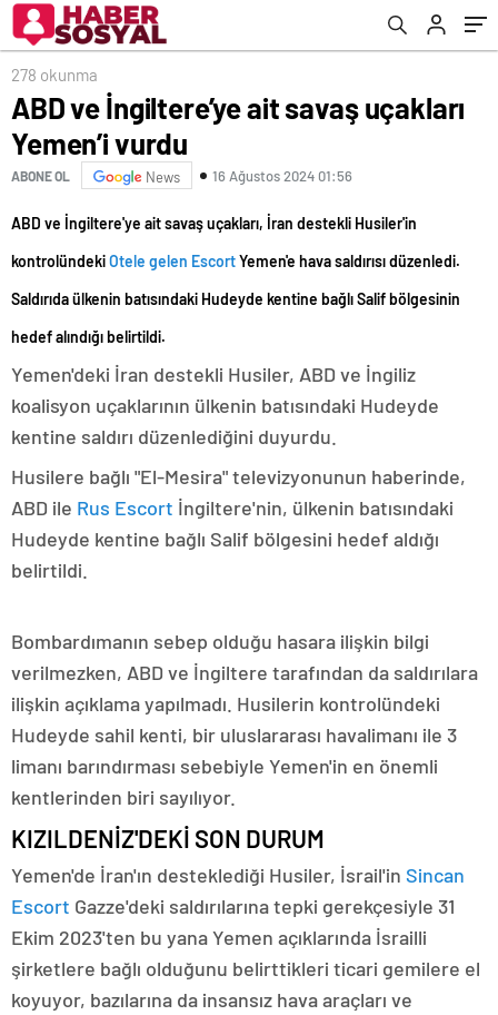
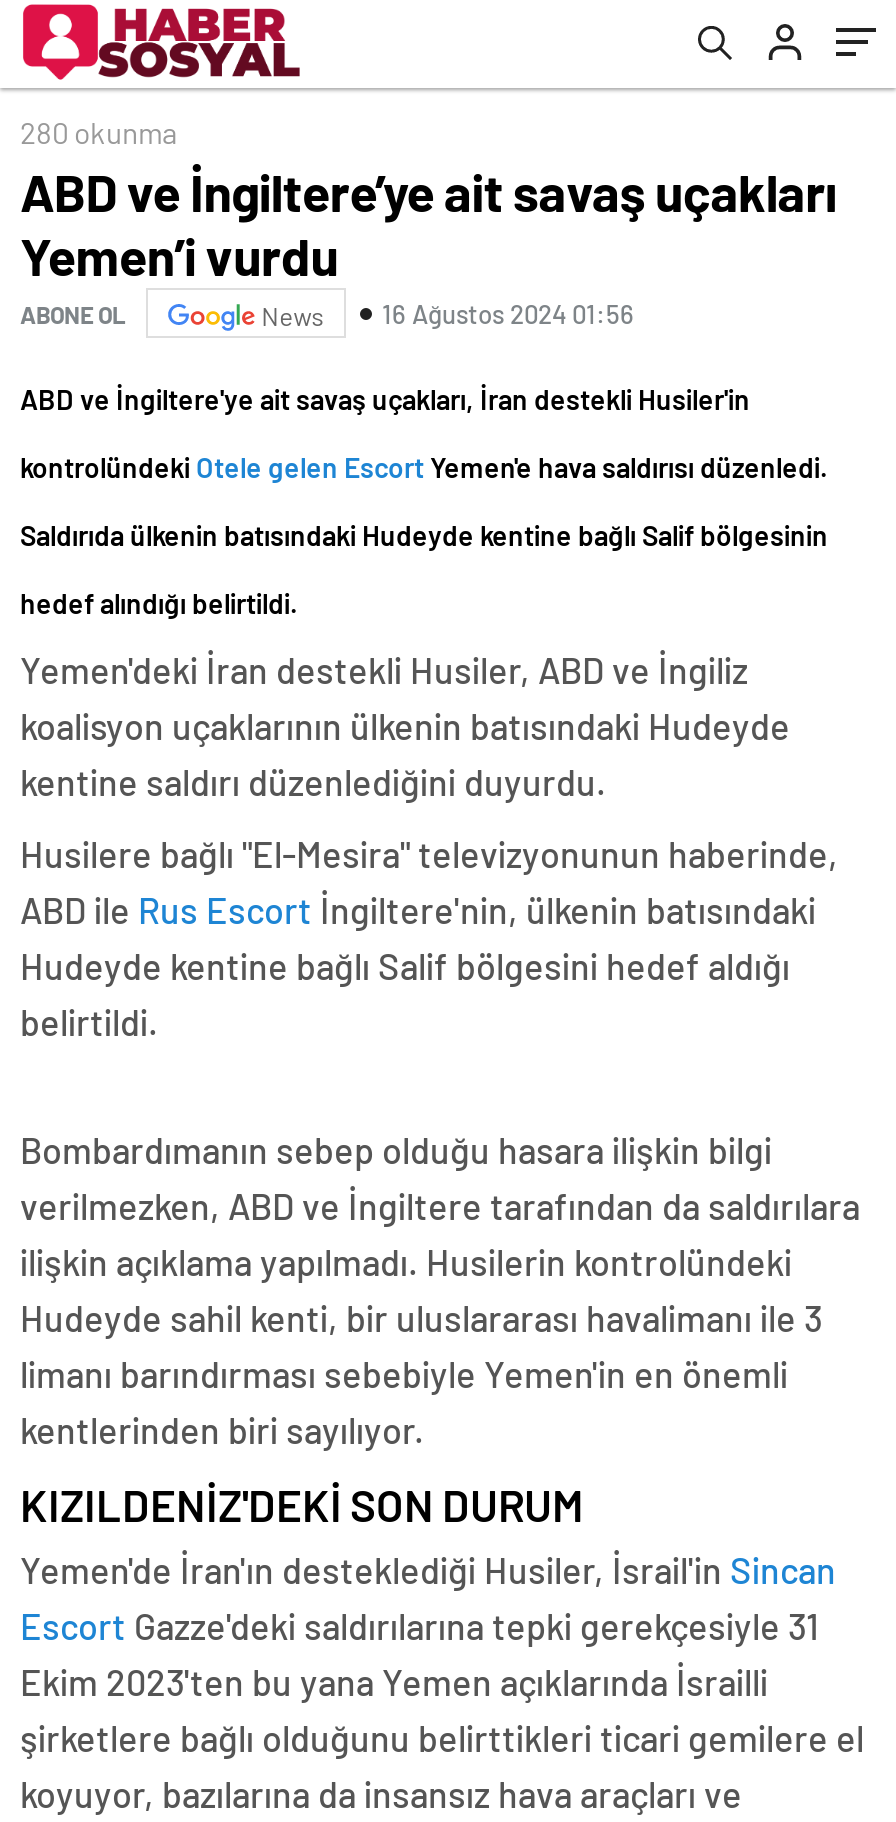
[11,65,98,85] 278 okunma -> [20,114,178,150] 280 okunma

